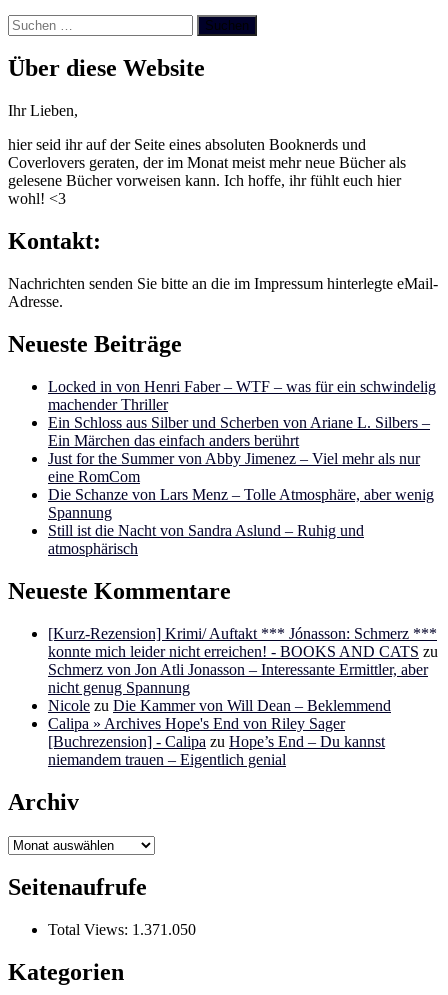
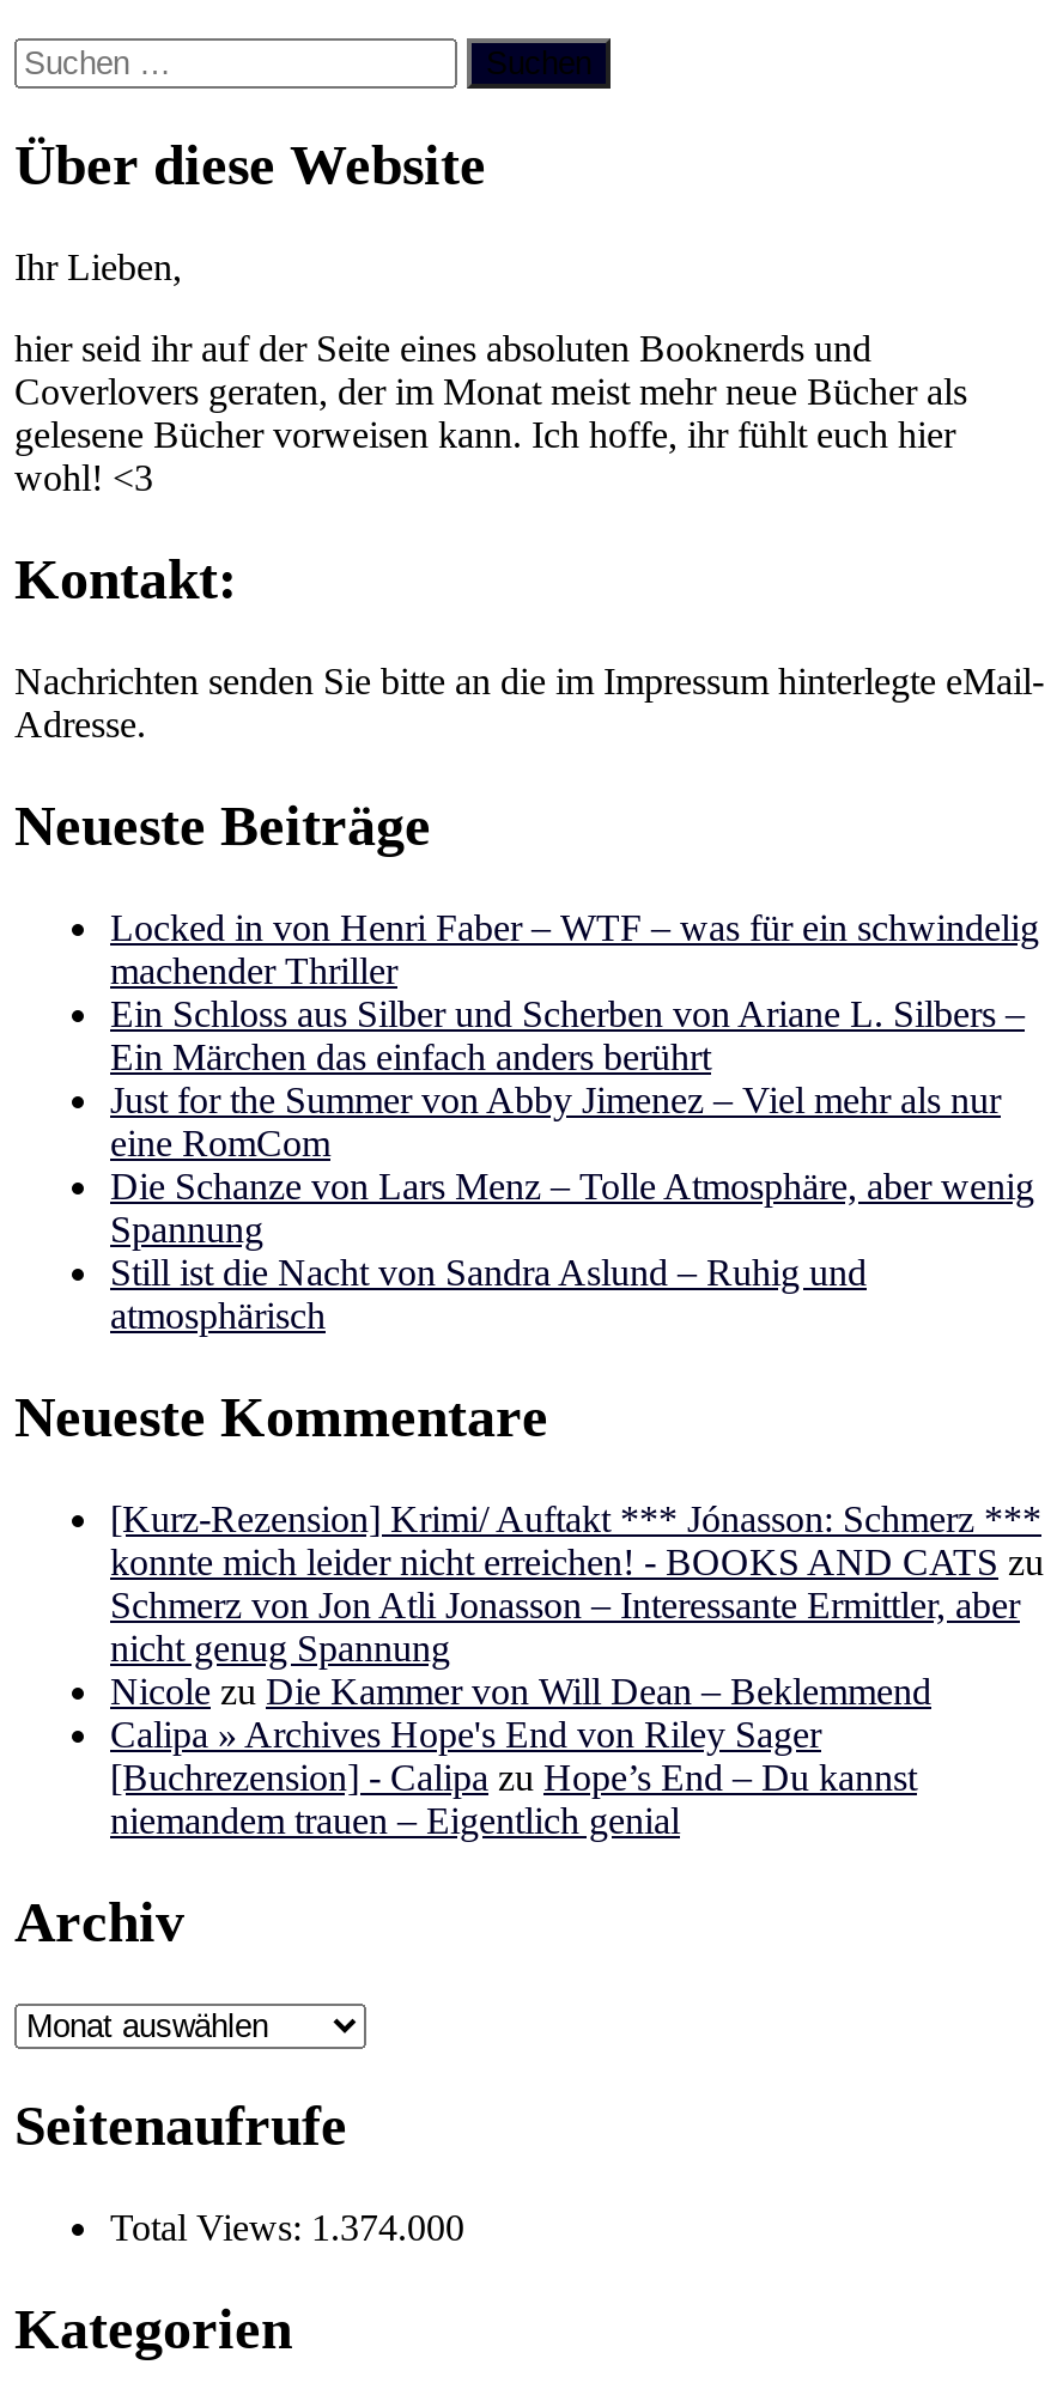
[48,921,196,938] Total Views: 1.371.050 -> [110,2208,464,2249] Total Views: 1.374.000

